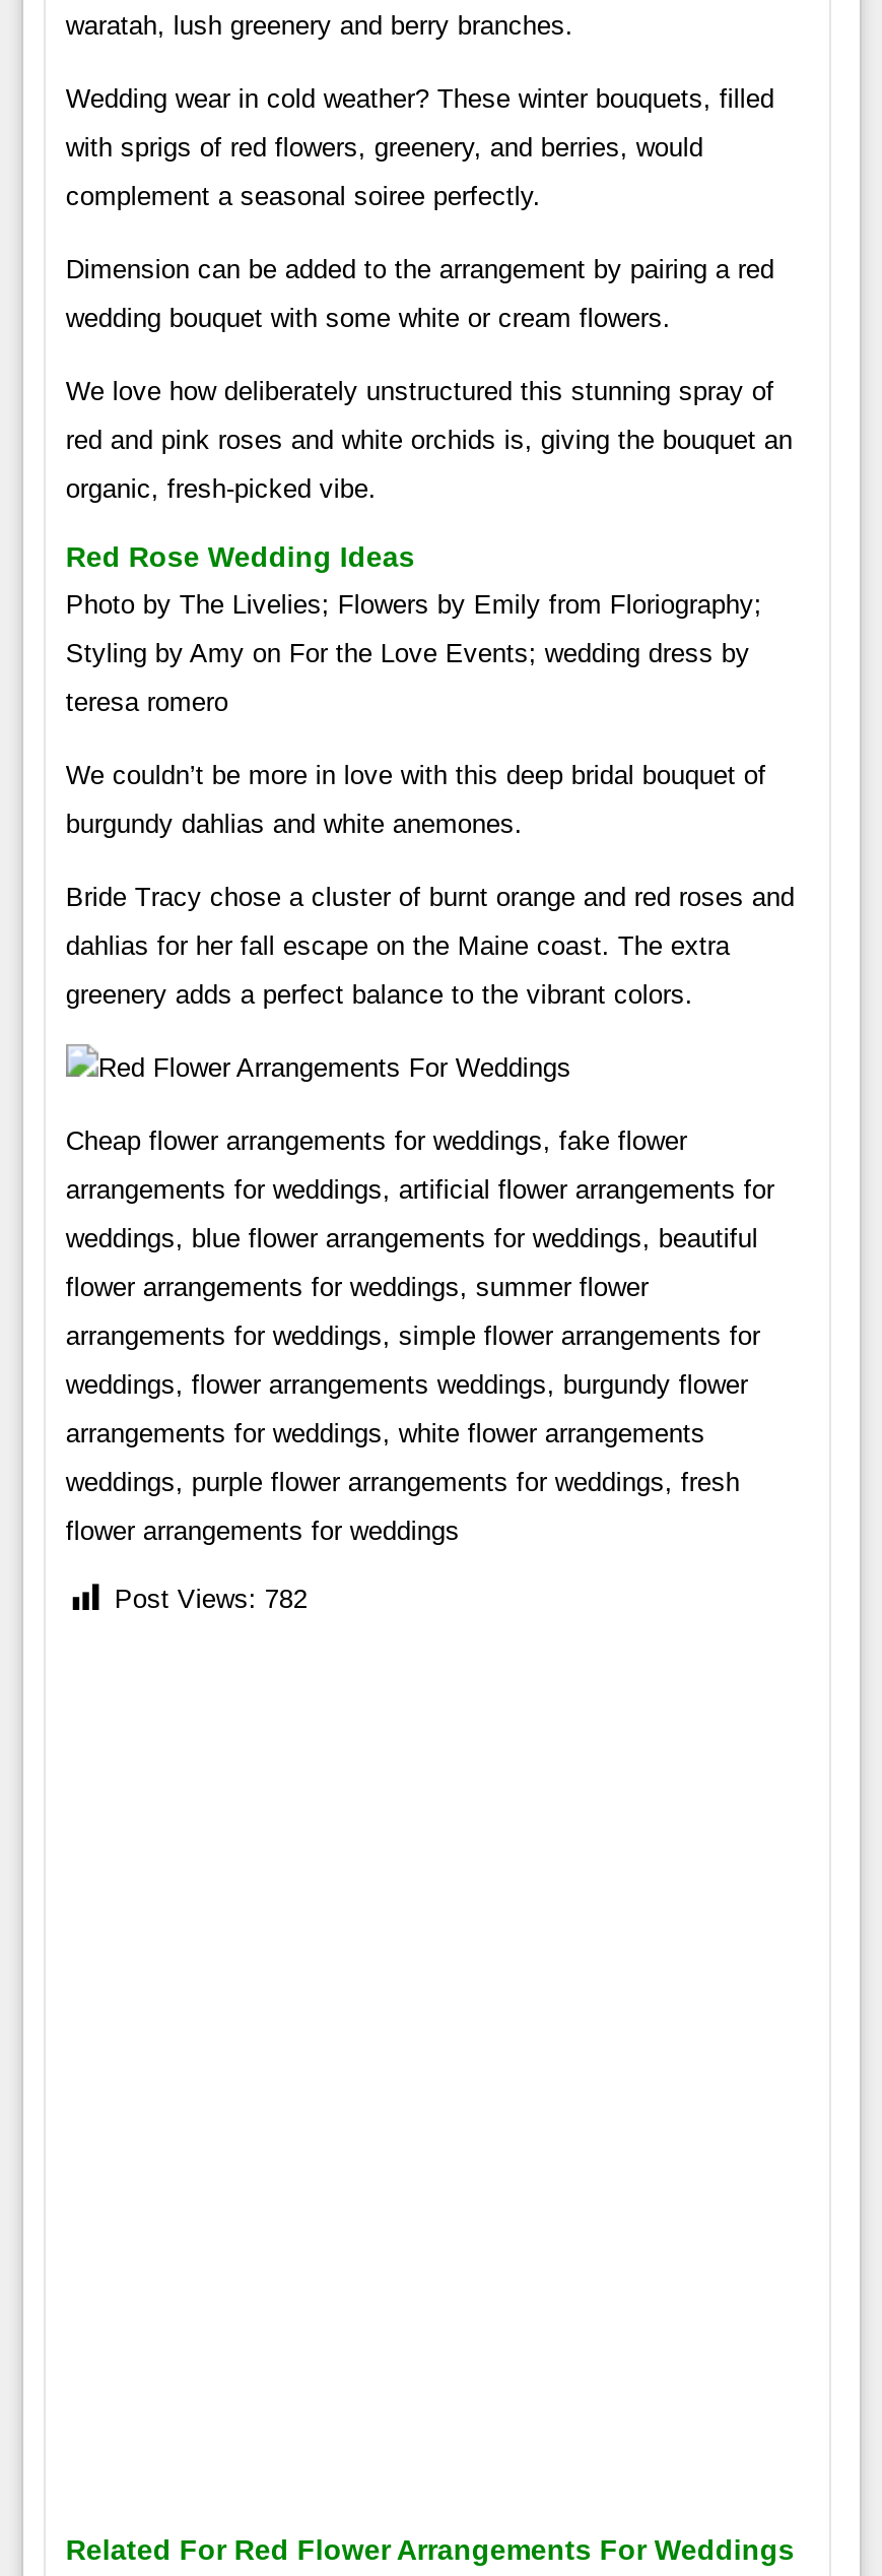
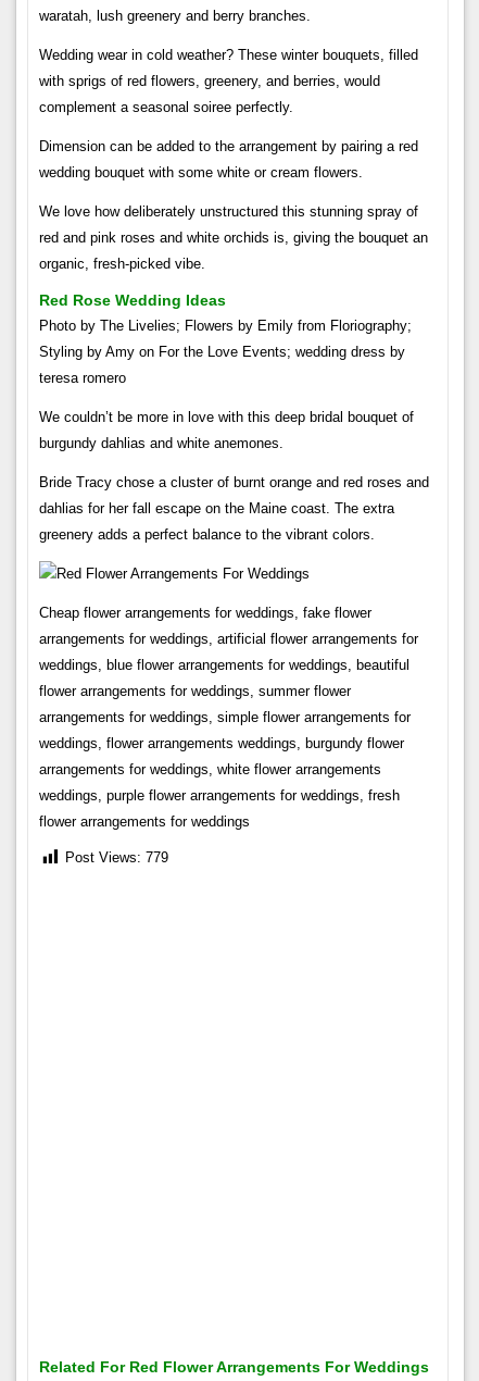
[114,1583,307,1614] Post Views: 782 -> [65,850,168,866] Post Views: 779

